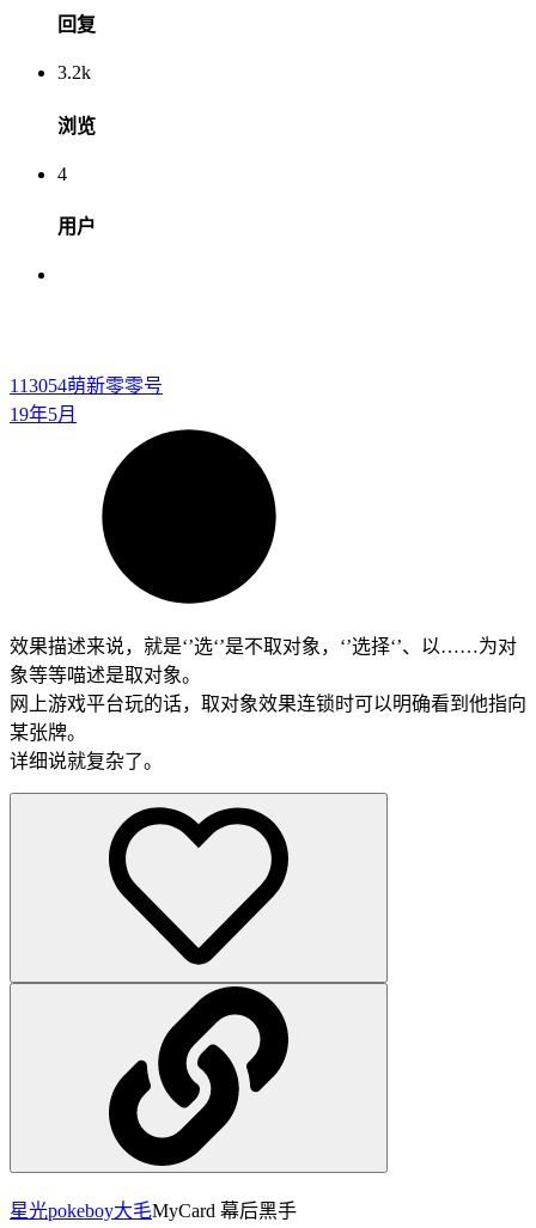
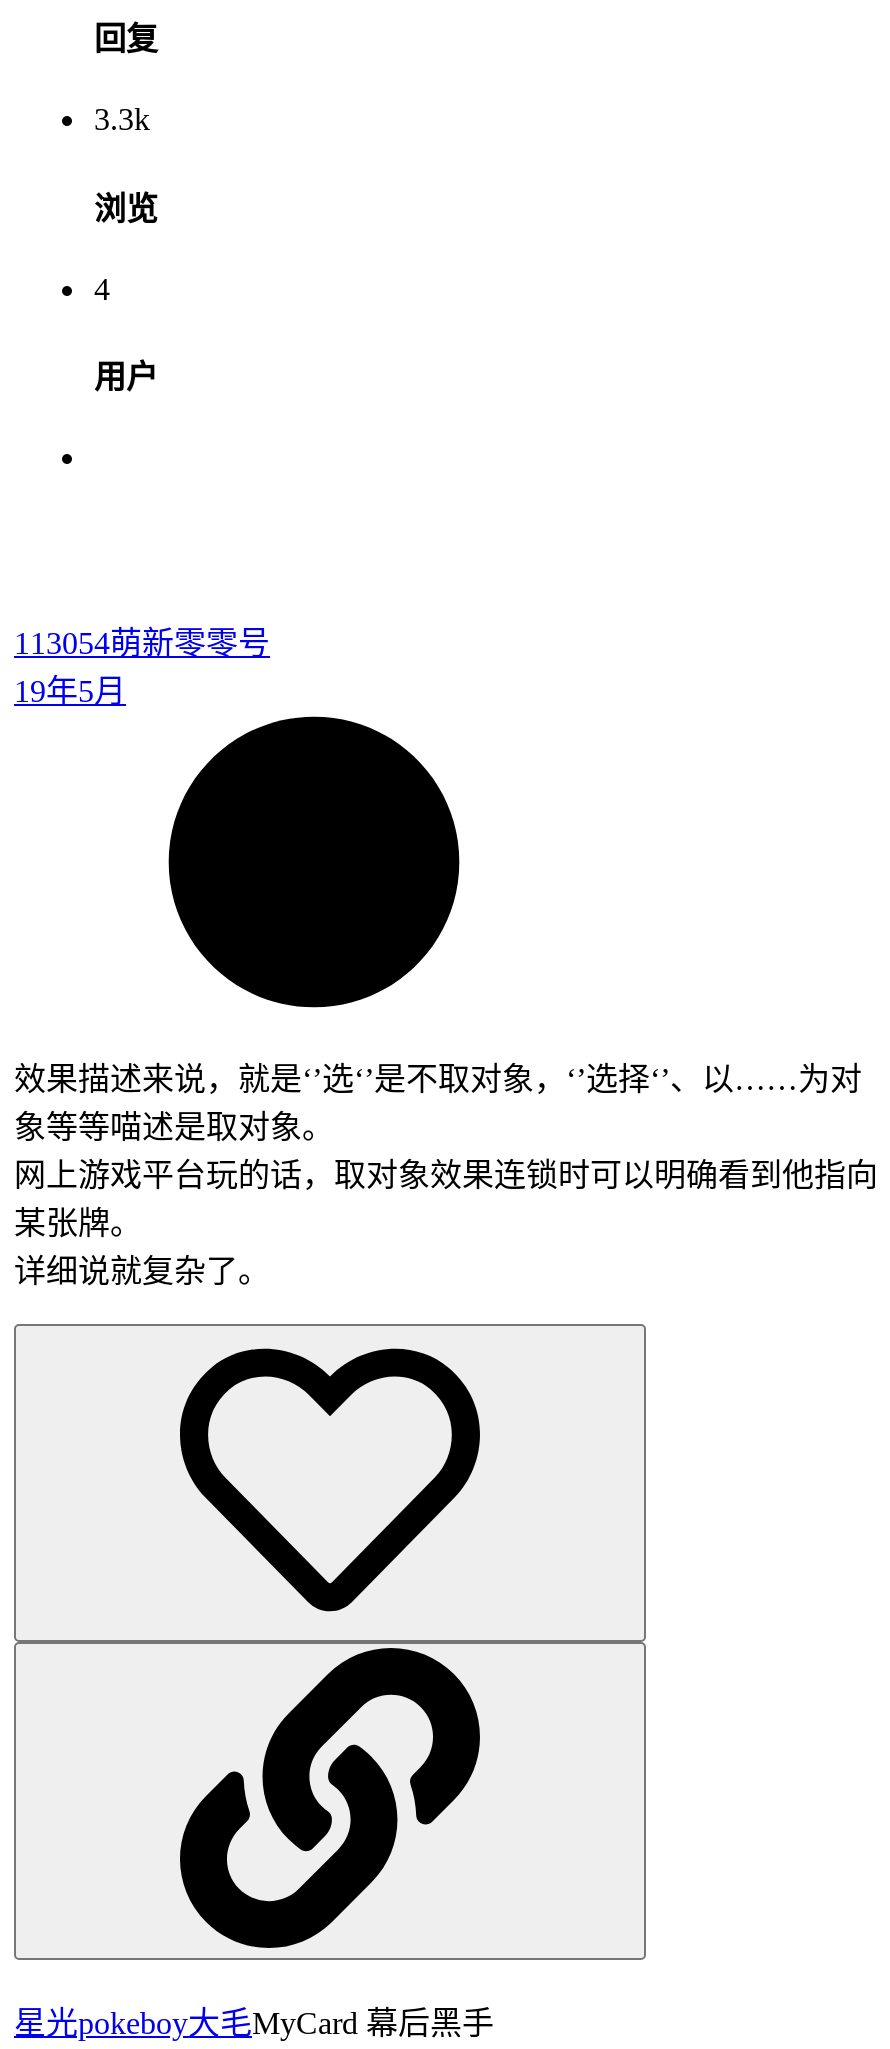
[57,63,91,83] 3.2k -> [94,103,150,137] 3.3k

